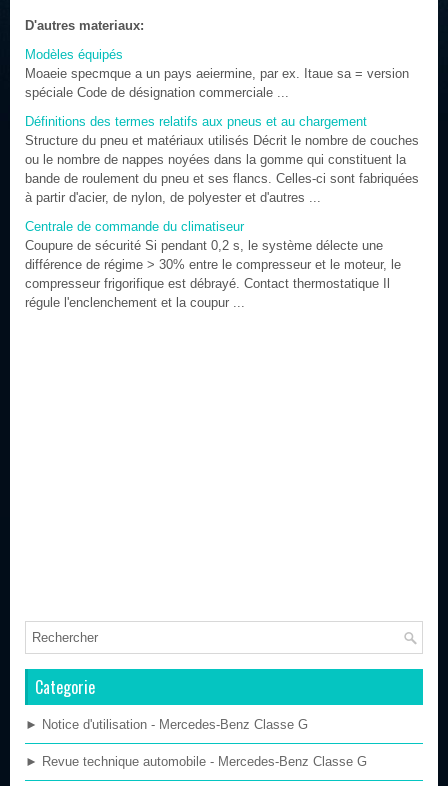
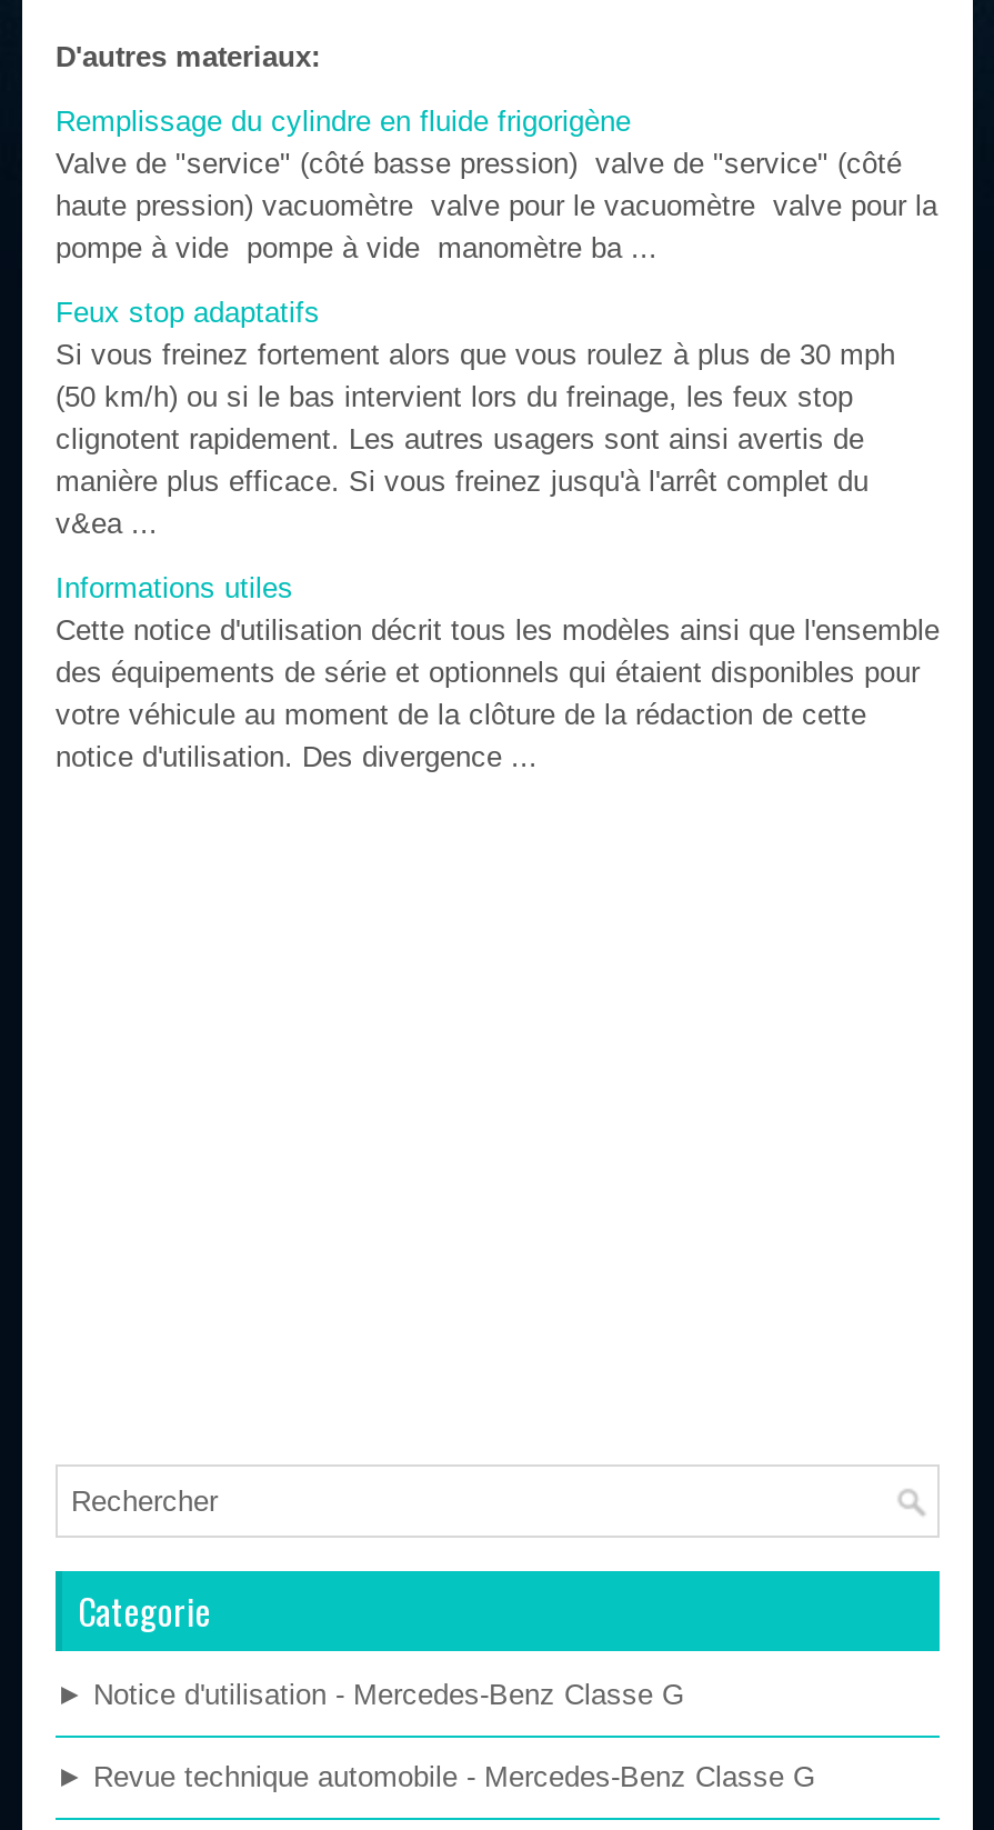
[25,47,409,100] Modèles équipés | Moaeie specmque a un pays aeiermine, par ex. Itaue sa = version | spéciale Code de désignation commerciale ... -> [56,104,937,264] Remplissage du cylindre en fluide frigorigène | Valve de "service" (côté basse pression) valve de "service" (côté | haute pression) vacuomètre valve pour le vacuomètre valve pour la | pompe à vide pompe à vide manomètre ba ...
[25,114,419,205] Définitions des termes relatifs aux pneus et au chargement | Structure du pneu et matériaux utilisés Décrit le nombre de couches | ou le nombre de nappes noyées dans la gomme qui constituent la | bande de roulement du pneu et ses flancs. Celles-ci sont fabriquées | à partir d'acier, de nylon, de polyester et d'autres ... -> [56,296,895,540] Feux stop adaptatifs | Si vous freinez fortement alors que vous roulez à plus de 30 mph | (50 km/h) ou si le bas intervient lors du freinage, les feux stop | clignotent rapidement. Les autres usagers sont ainsi avertis de | manière plus efficace. Si vous freinez jusqu'à l'arrêt complet du | v&ea ...
[25,219,401,310] Centrale de commande du climatiseur | Coupure de sécurité Si pendant 0,2 s, le système délecte une | différence de régime > 30% entre le compresseur et le moteur, le | compresseur frigorifique est débrayé. Contact thermostatique Il | régule l'enclenchement et la coupur ... -> [56,571,940,773] Informations utiles | Cette notice d'utilisation décrit tous les modèles ainsi que l'ensemble | des équipements de série et optionnels qui étaient disponibles pour | votre véhicule au moment de la clôture de la rédaction de cette | notice d'utilisation. Des divergence ...

